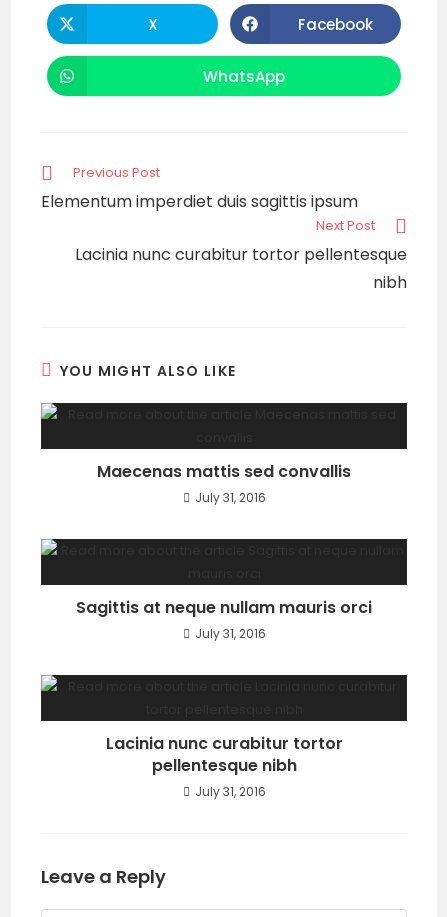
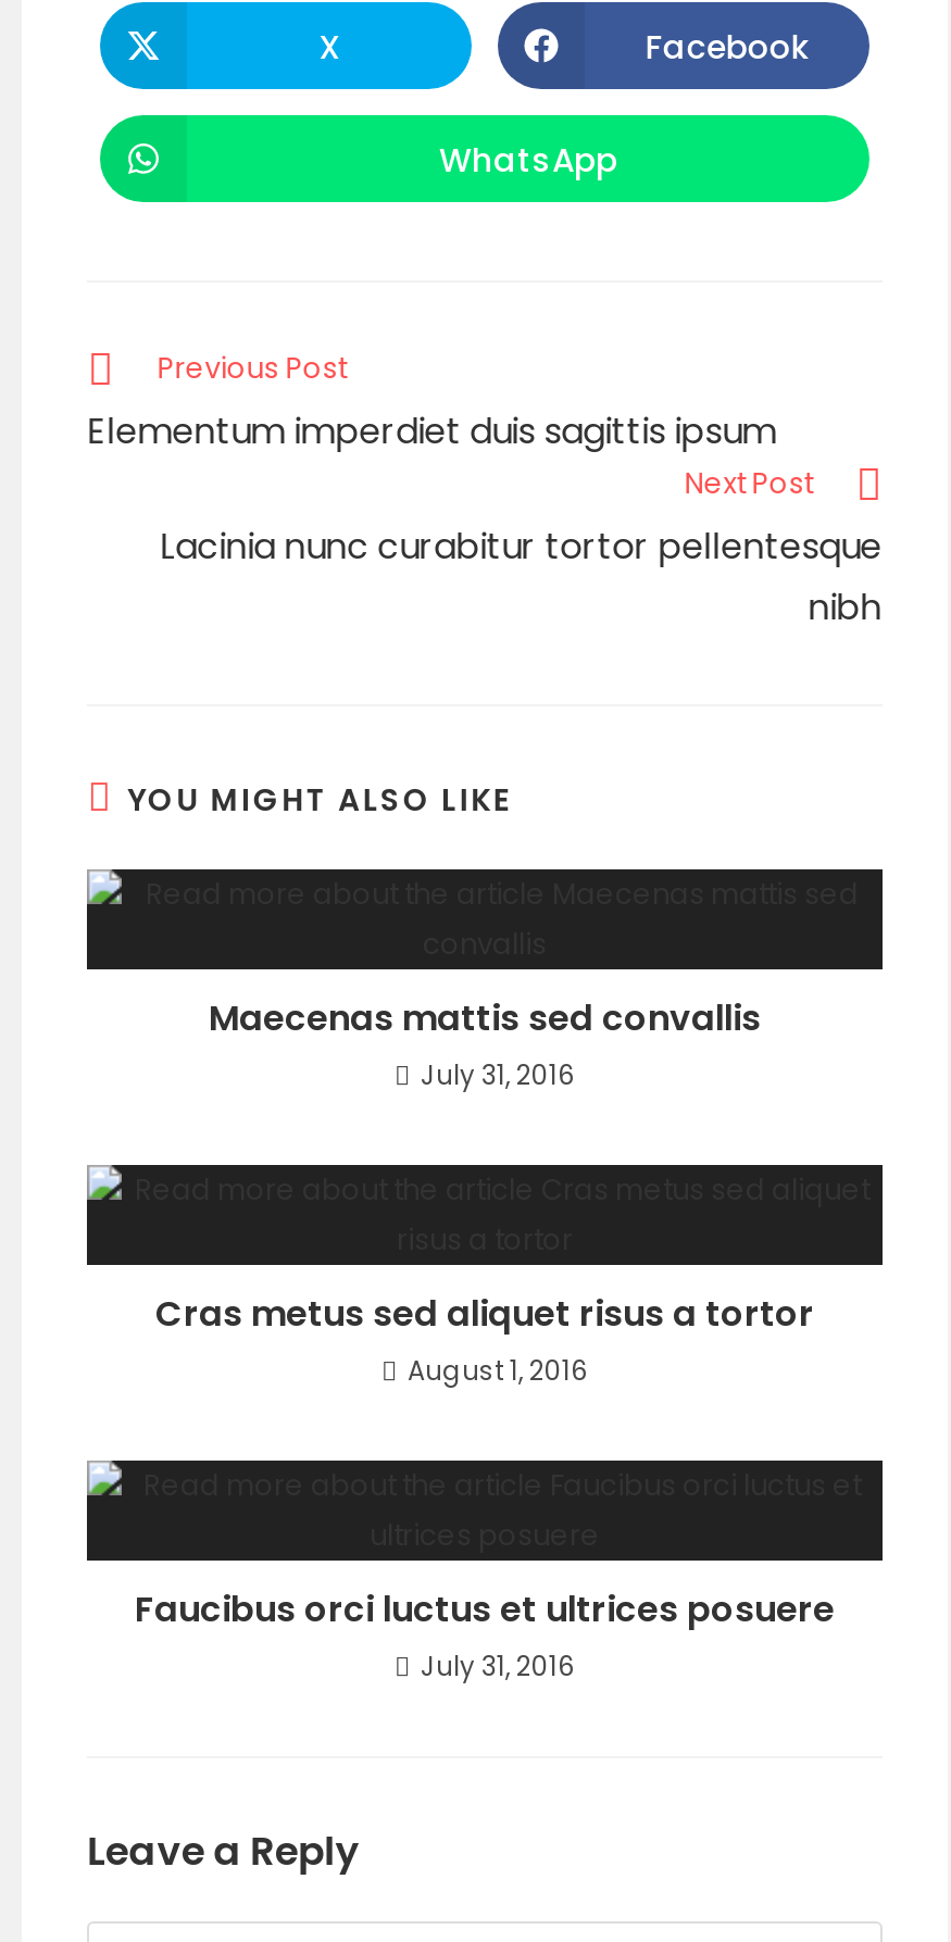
[76,596,372,642] Sagittis at neque nullam mauris orci | July 31, 2016 -> [155,1289,814,1389] Cras metus sed aliquet risus a tortor | August 1, 2016
[105,732,342,777] Lacinia nunc curabitur tortor | pellentesque nibh -> [135,1585,835,1635] Faucibus orci luctus et ultrices posuere

